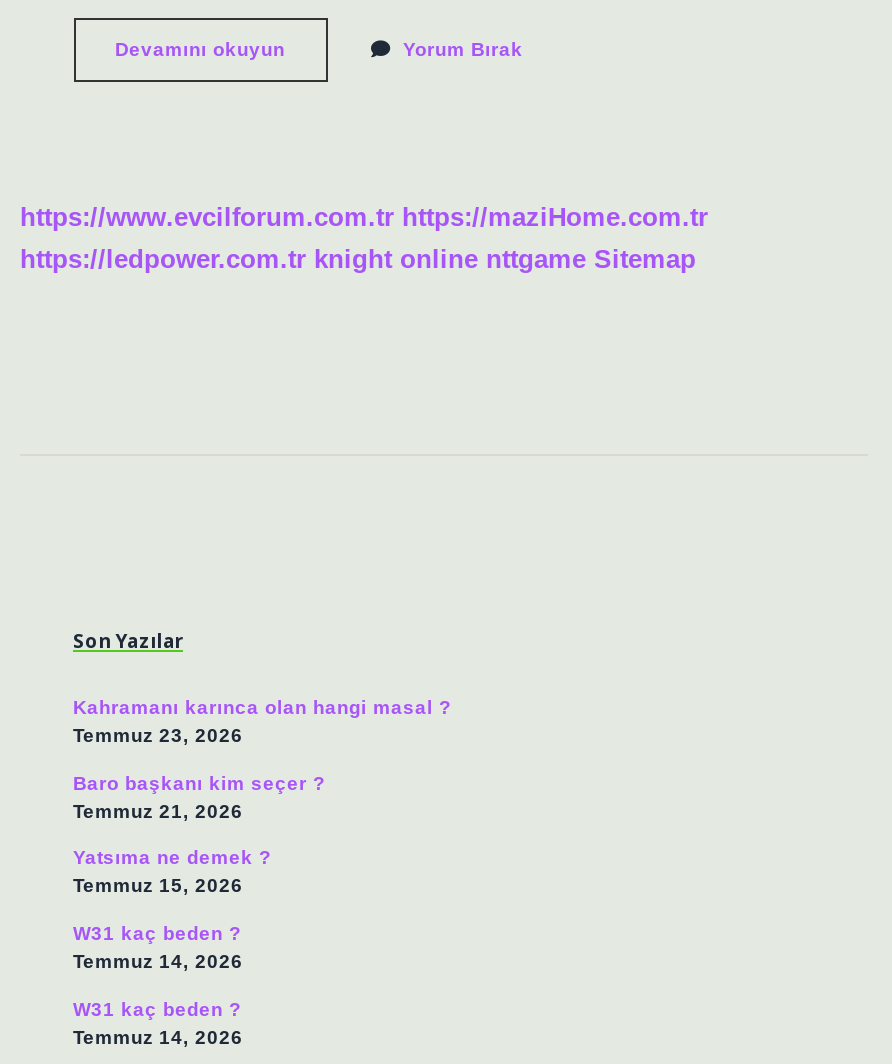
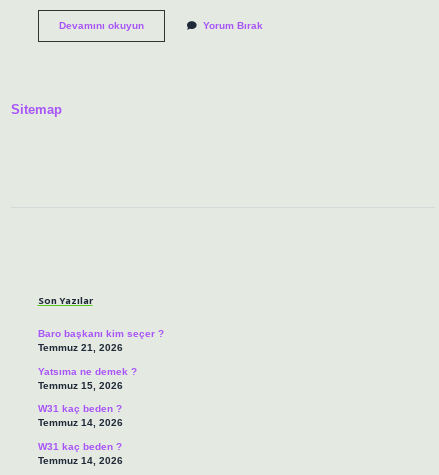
[20,203,708,275] https://www.evcilforum.com.tr https://maziHome.com.tr | https://ledpower.com.tr knight online nttgame Sitemap -> [11,102,62,117] Sitemap
[73,697,451,747] Kahramanı karınca olan hangi masal ? | Temmuz 23, 2026 -> none

